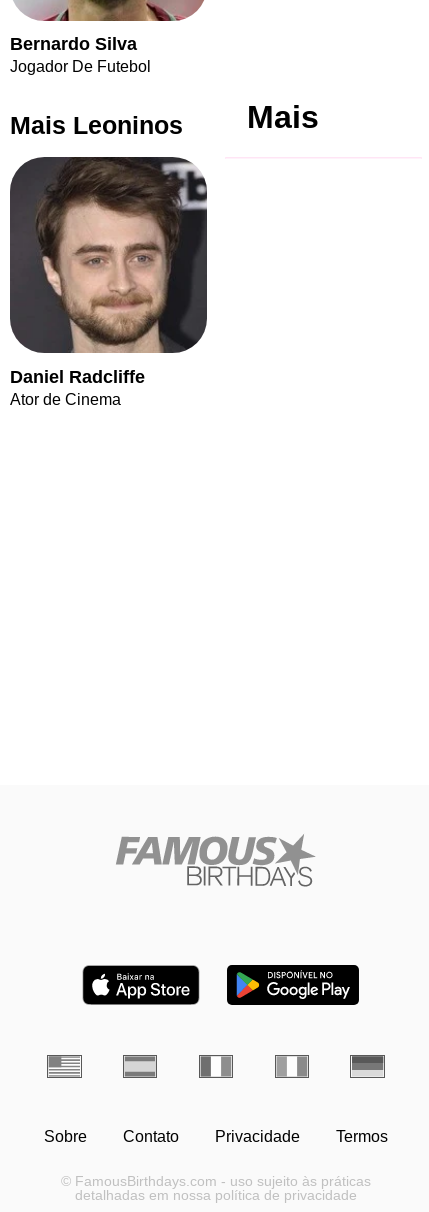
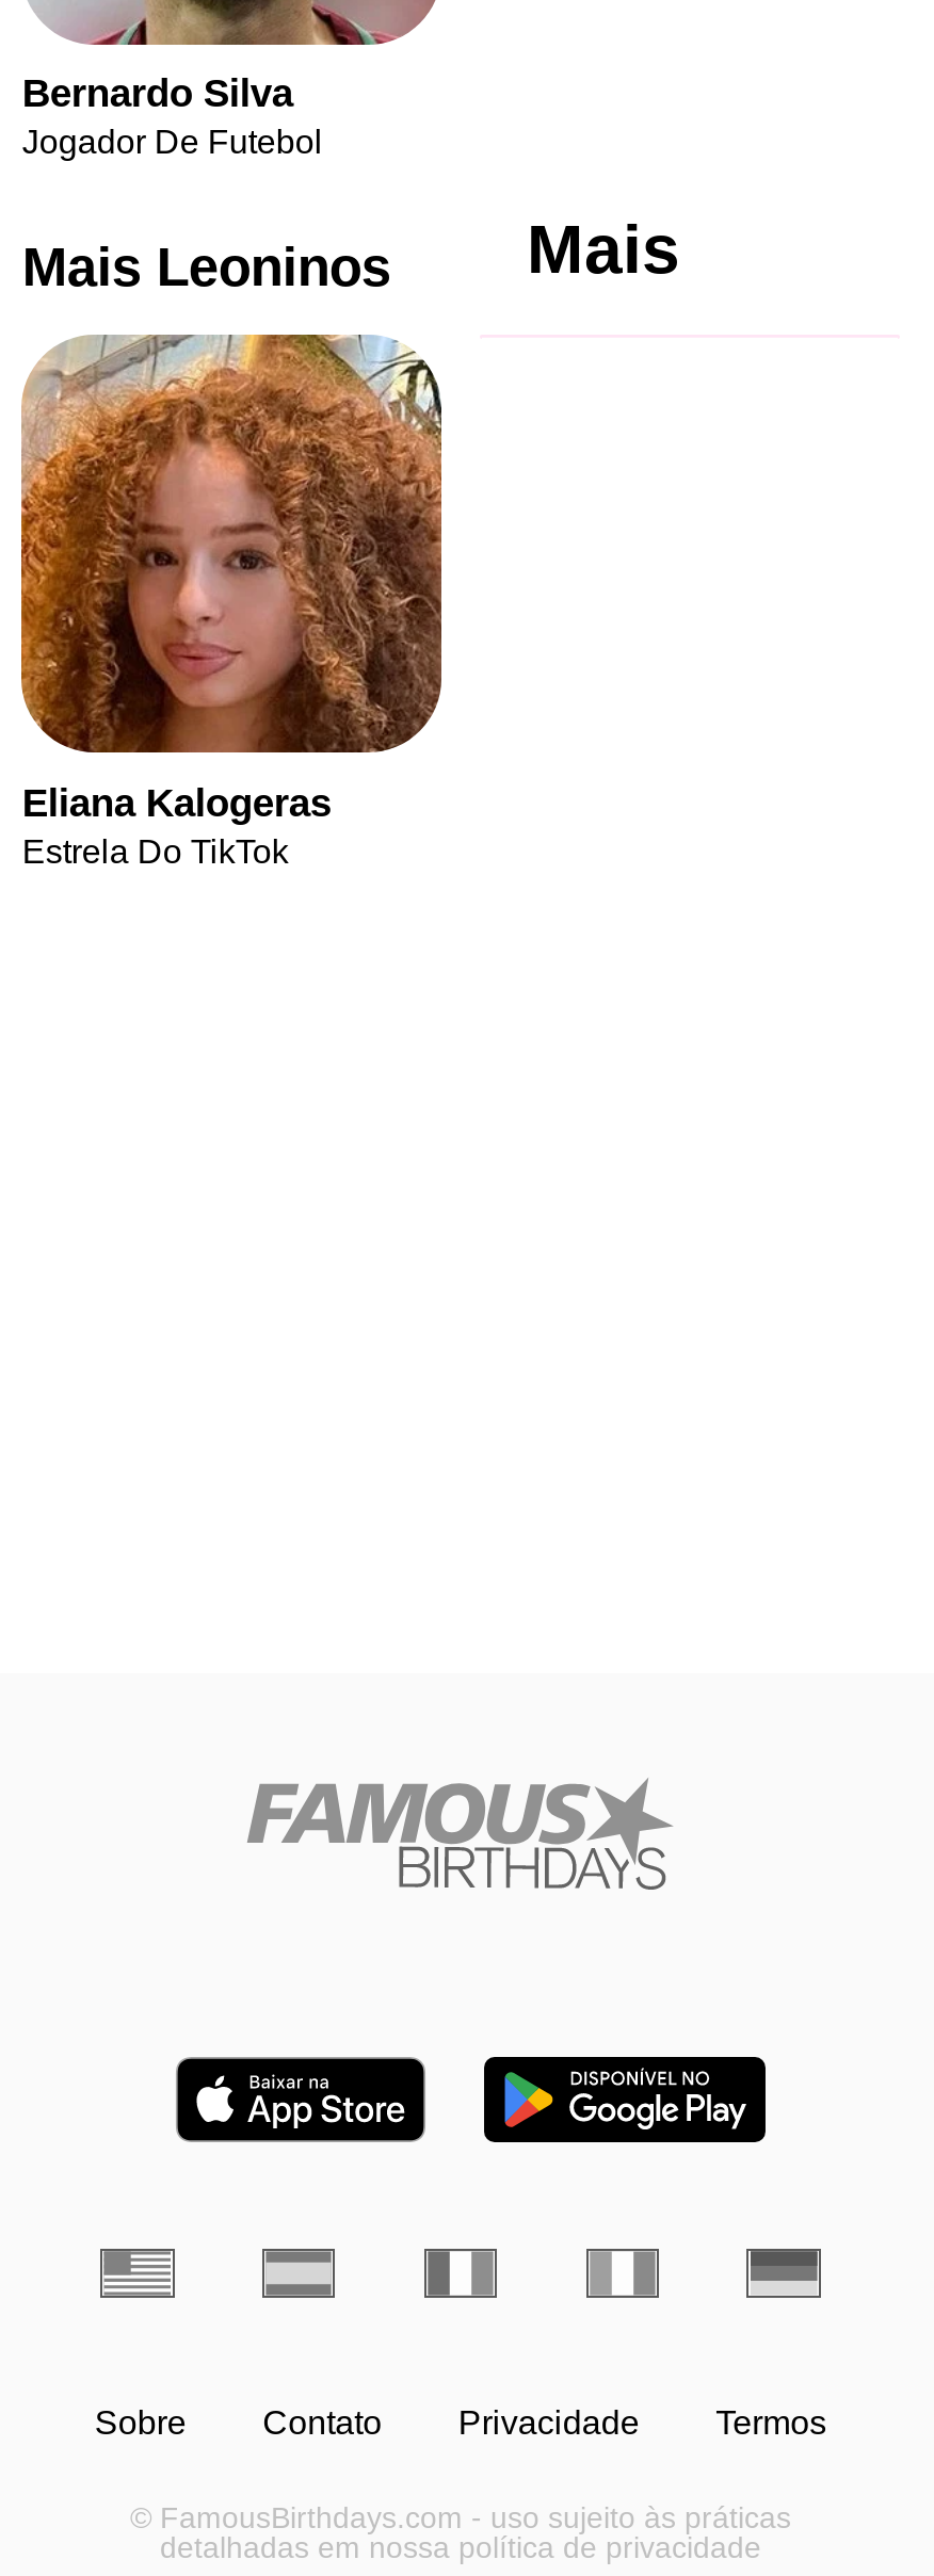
[9,156,208,408] [image] | Daniel Radcliffe | Ator de Cinema -> [19,333,444,869] [image] | Eliana Kalogeras | Estrela Do TikTok

